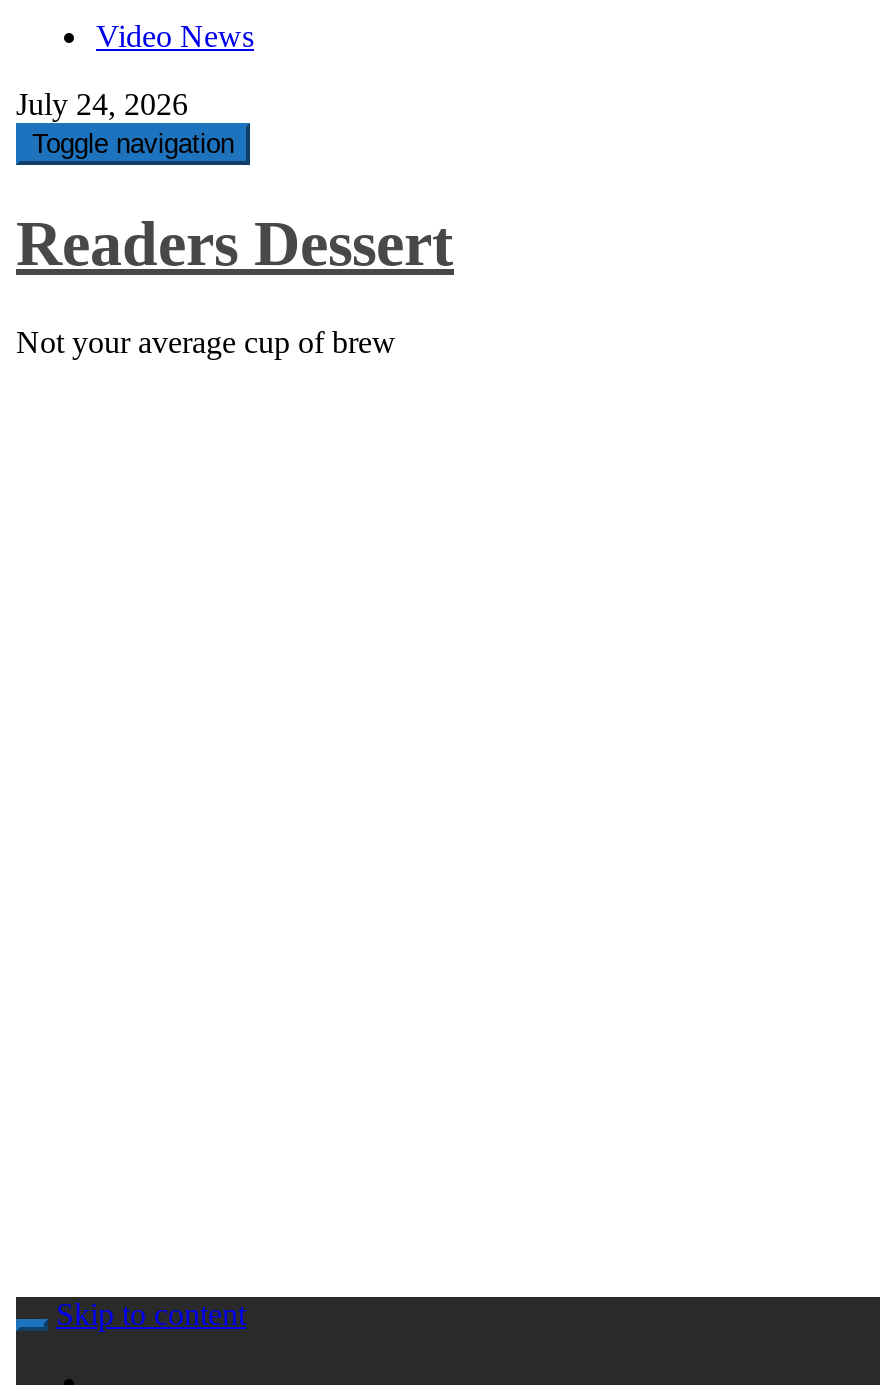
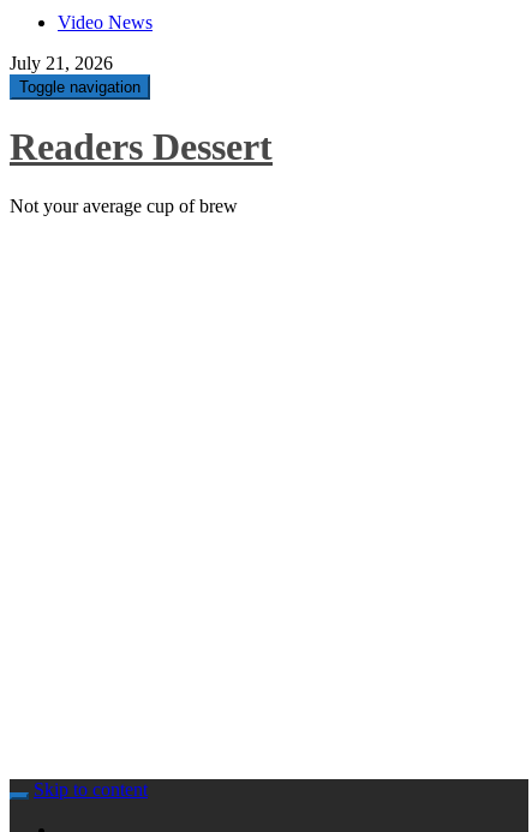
[16,87,188,121] July 24, 2026 -> [10,53,113,73] July 21, 2026

